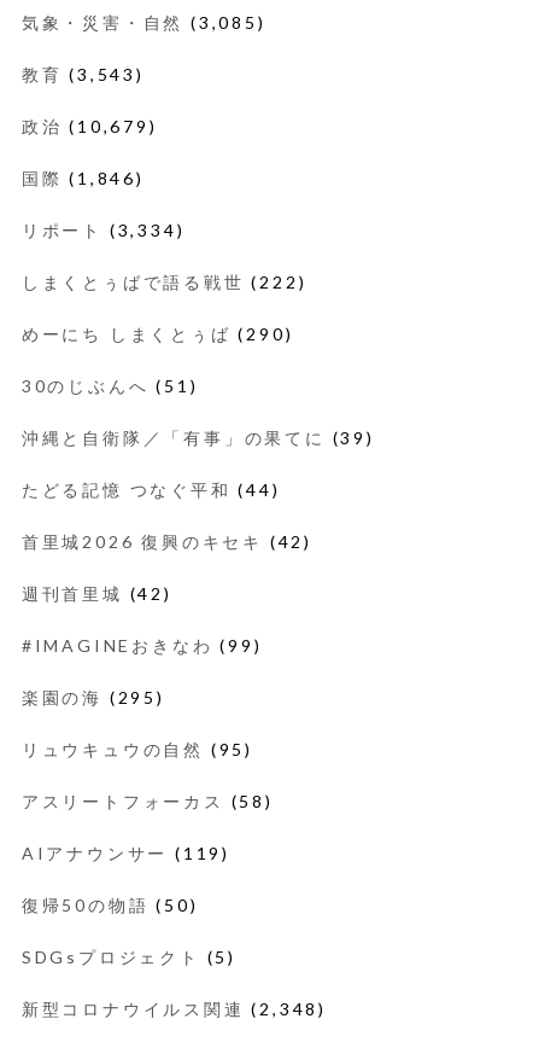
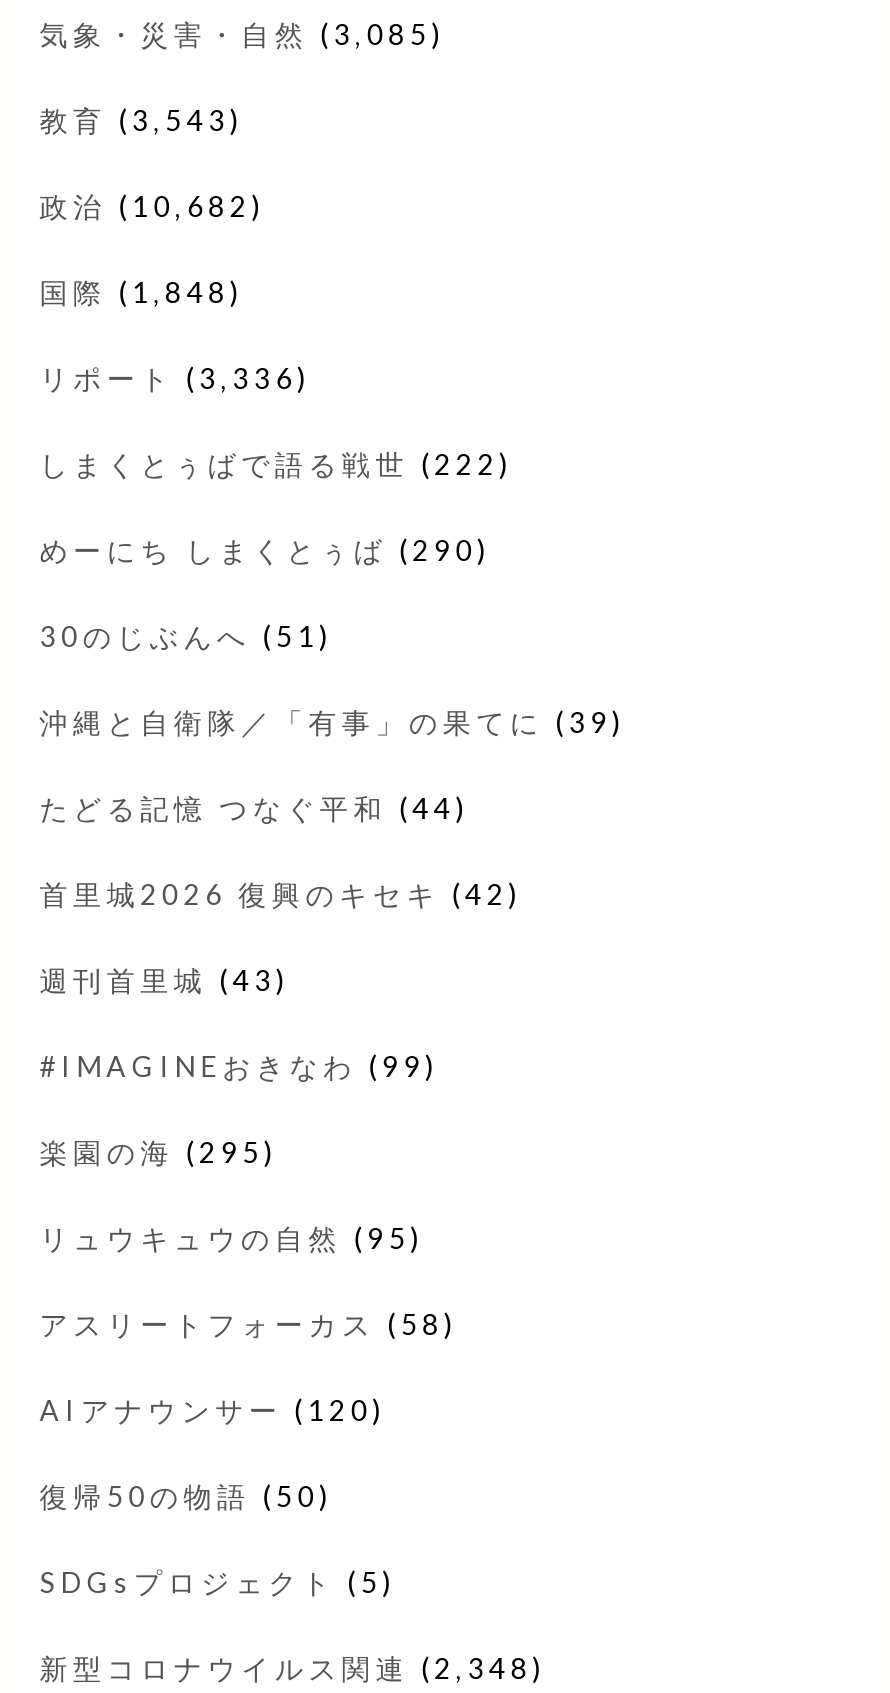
[21,116,157,136] 政治(10,679) -> [39,189,265,223] 政治(10,682)
[21,168,144,188] 国際(1,846) -> [39,275,243,309] 国際(1,848)
[21,220,185,240] リポート(3,334) -> [39,361,311,395] リポート(3,336)
[21,583,172,604] 週刊首里城(42) -> [39,963,289,997] 週刊首里城(43)
[21,843,230,863] AIアナウンサー(119) -> [39,1393,386,1427] AIアナウンサー(120)

